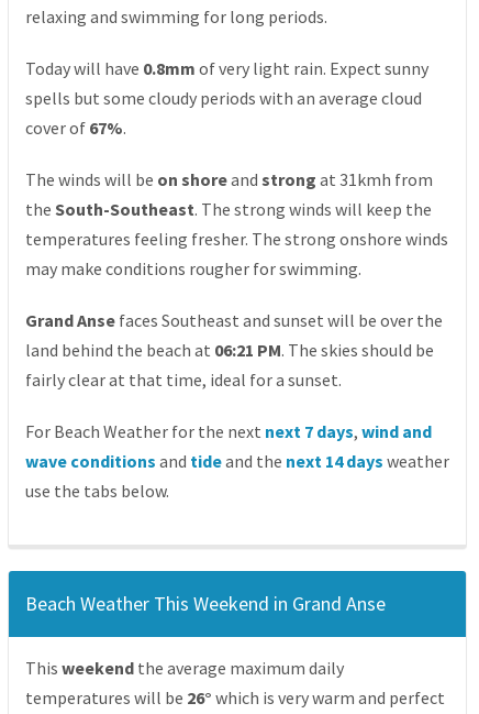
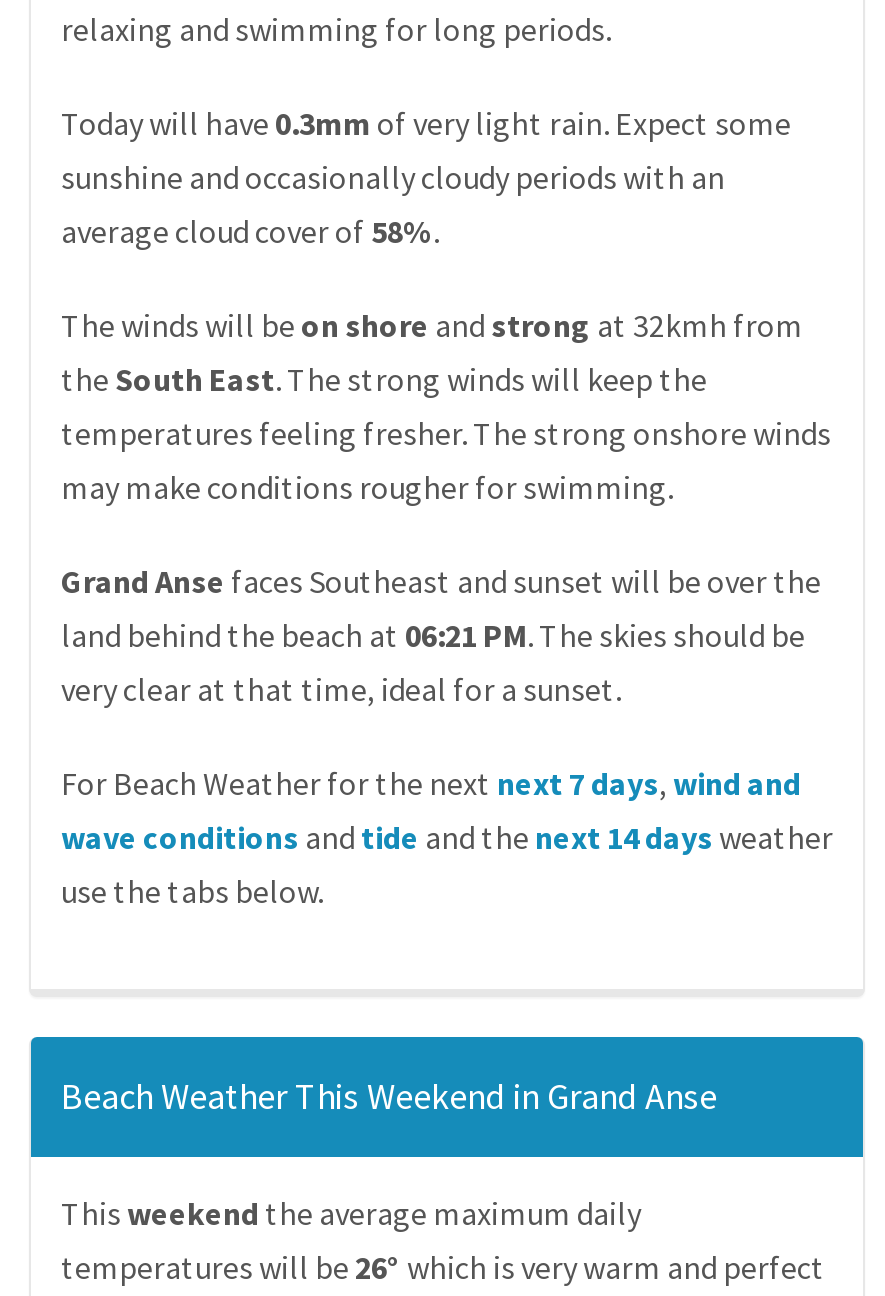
[25,57,428,139] Today will have 0.8mm of very light rain. Expect sunny | spells but some cloudy periods with an average cloud | cover of 67%. -> [61,103,791,251] Today will have 0.3mm of very light rain. Expect some | sunshine and occasionally cloudy periods with an | average cloud cover of 58%.
[25,168,433,220] The winds will be on shore and strong at 31kmh from | the South-Southeast. The strong winds will keep the -> [61,305,803,399] The winds will be on shore and strong at 32kmh from | the South East. The strong winds will keep the
[25,369,342,391] fairly clear at that time, ideal for a sunset. -> [61,669,621,709] very clear at that time, ideal for a sunset.

